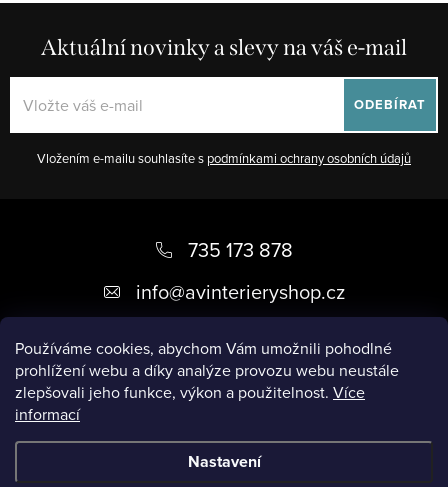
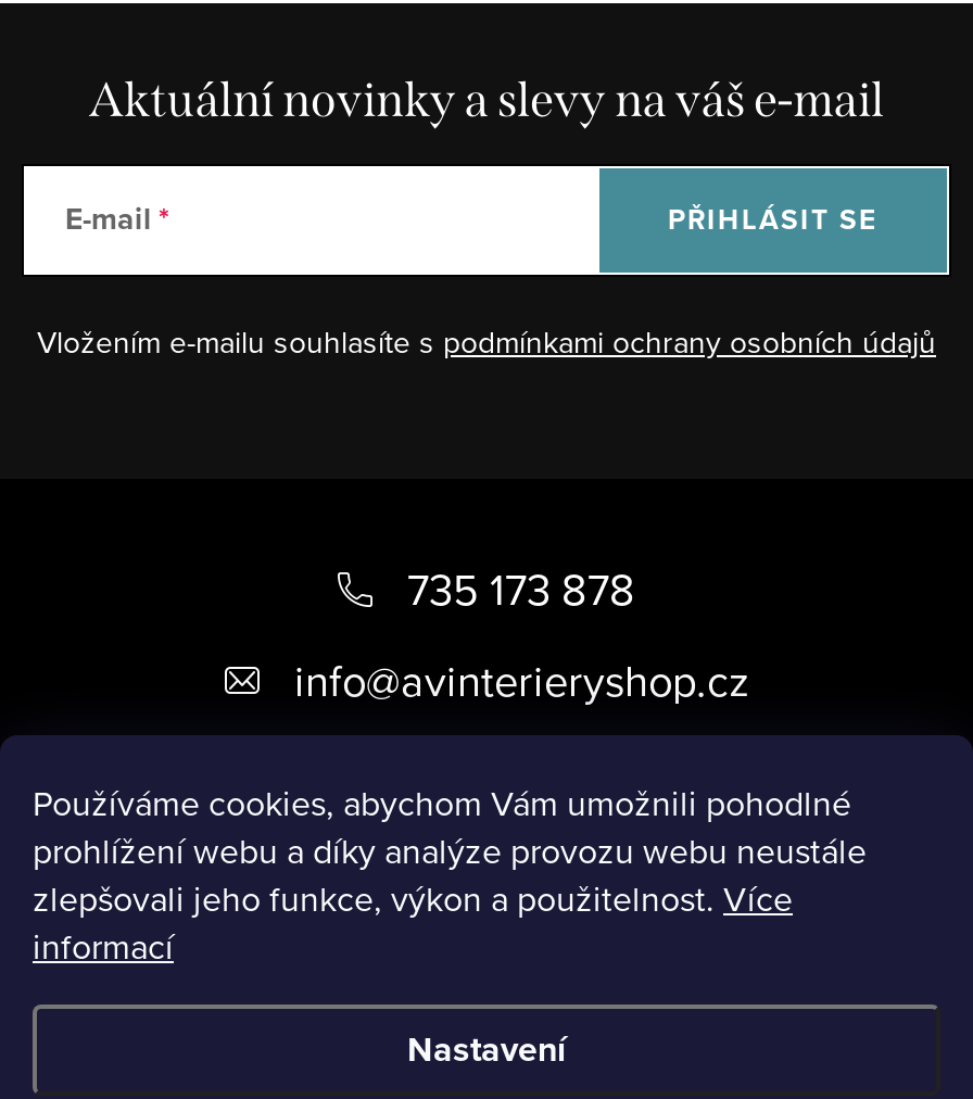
none -> [65,196,152,242] E-mail
[354,95,426,114] ODEBÍRAT -> [668,198,879,240] PŘIHLÁSIT SE

